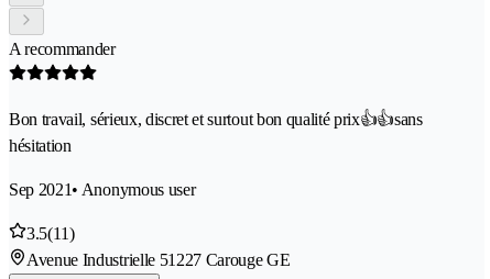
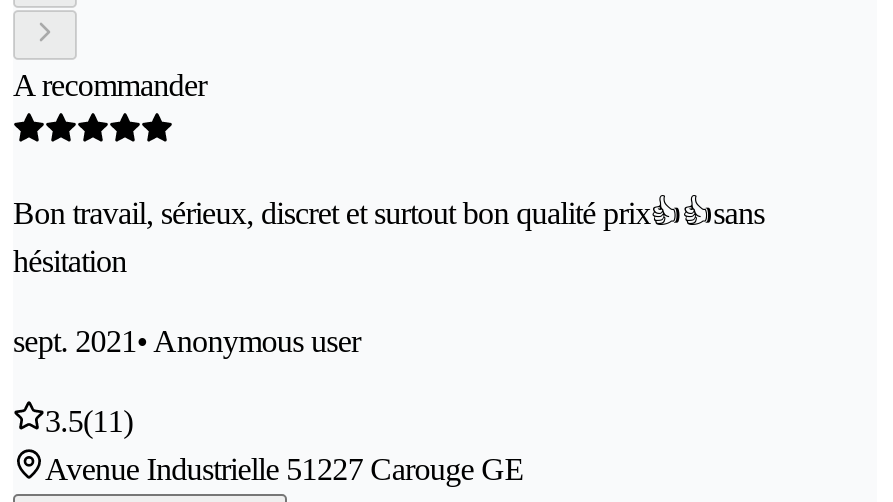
[9,180,195,199] Sep 2021 • Anonymous user -> [13,324,360,358] sept. 2021 • Anonymous user

